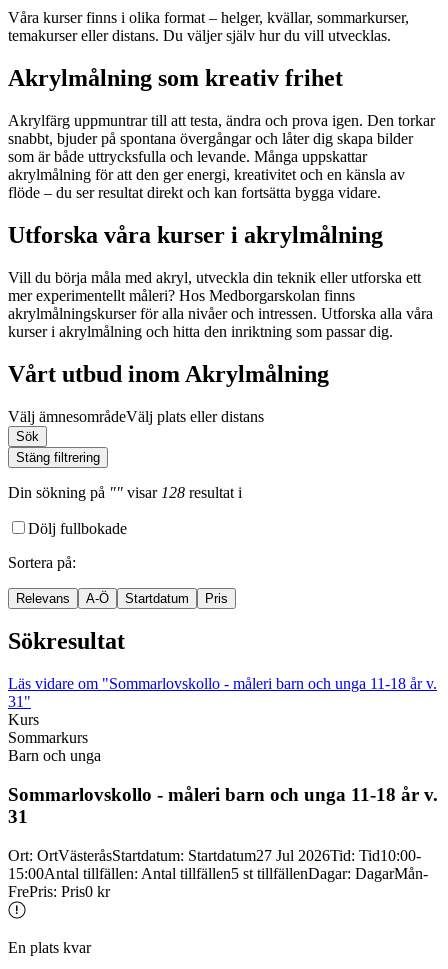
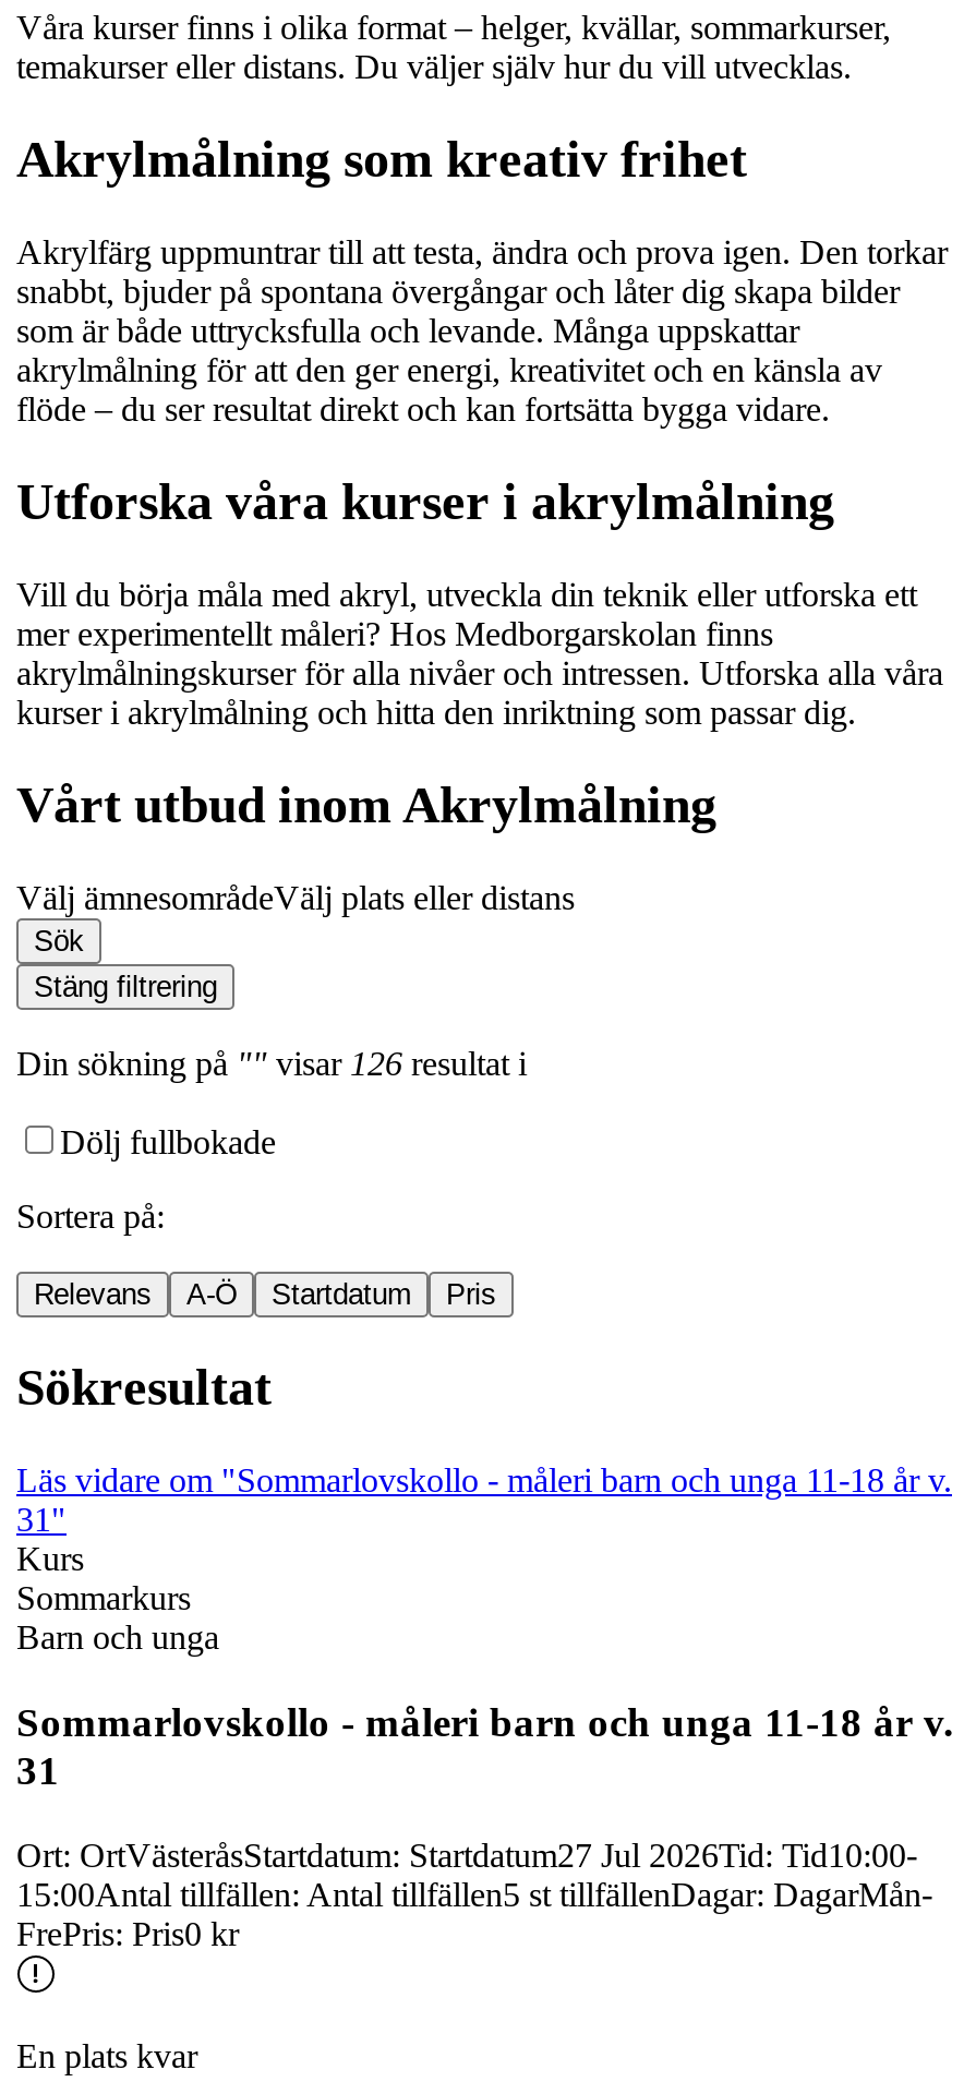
[8,484,242,501] Din sökning på "" visar 128 resultat i -> [16,1044,527,1081] Din sökning på "" visar 126 resultat i

